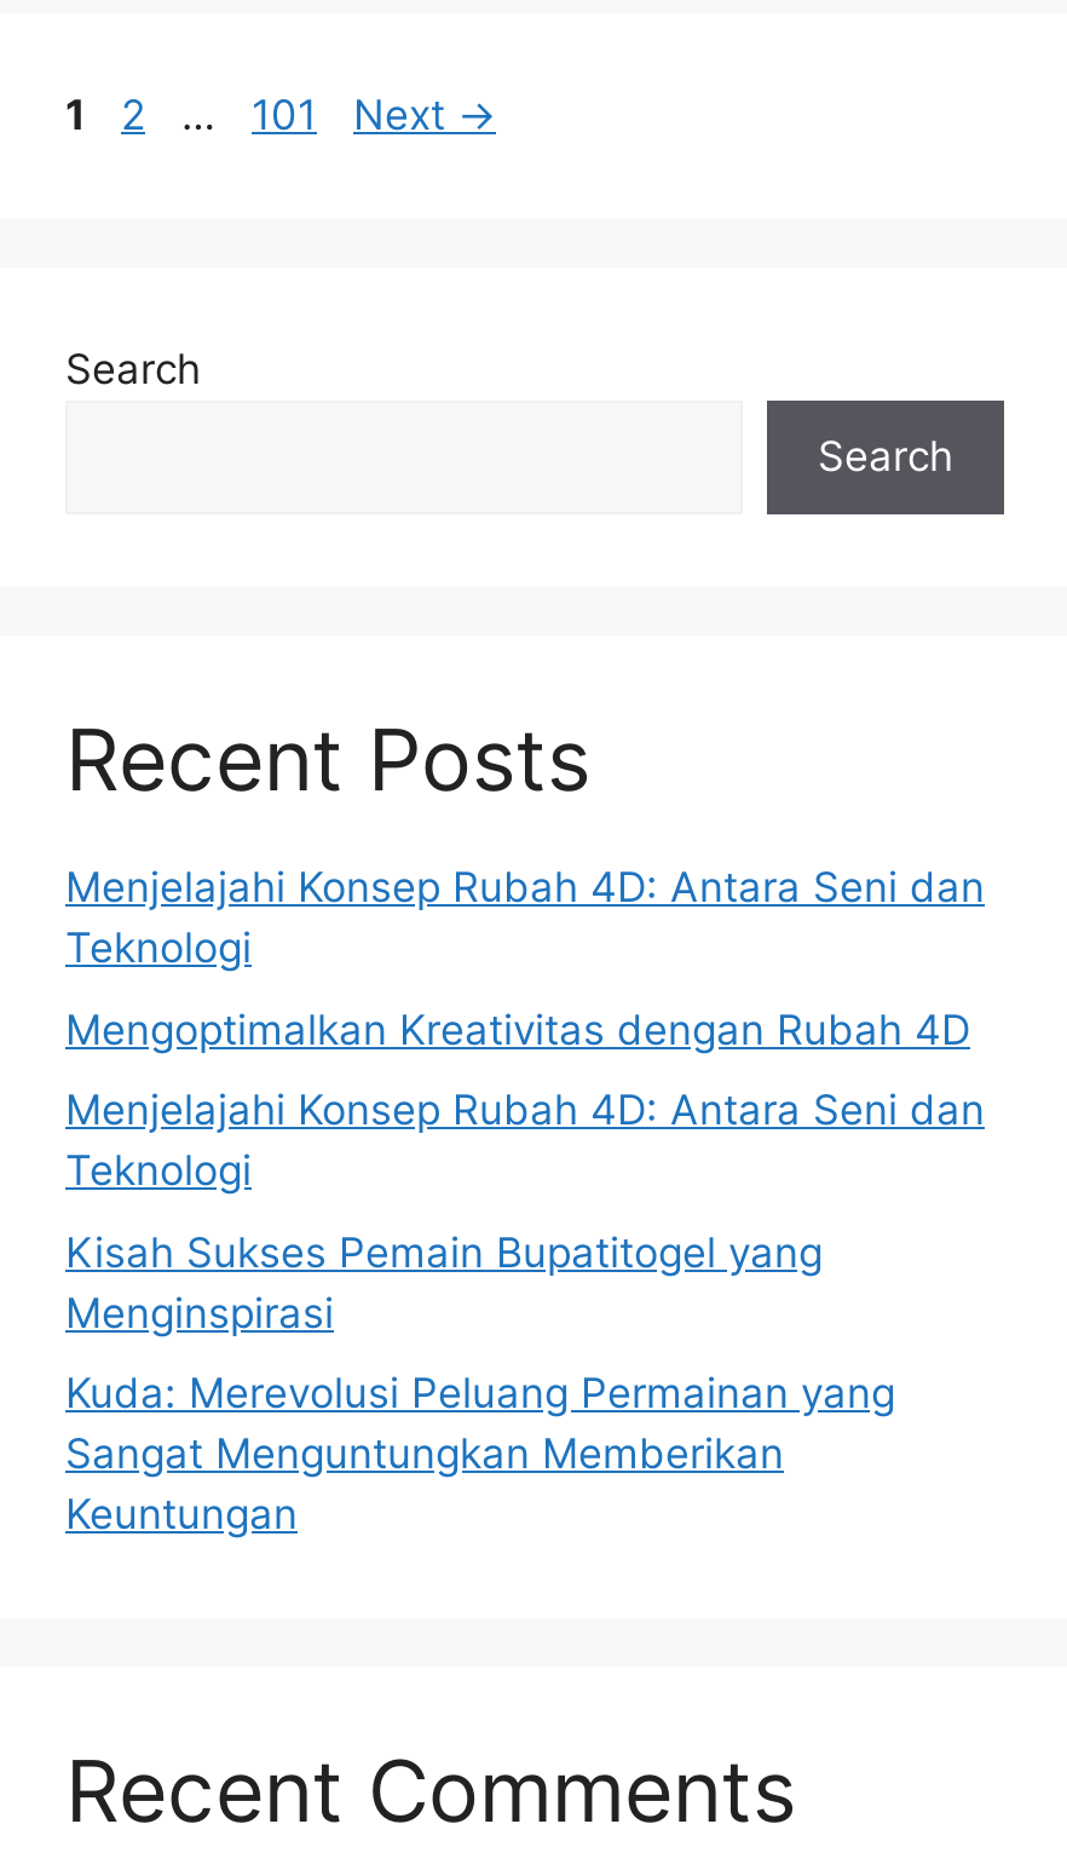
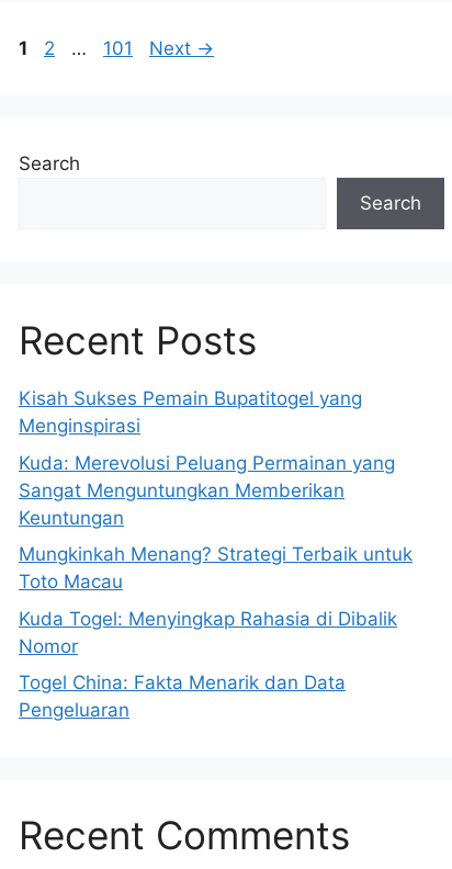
[65,863,985,1195] Menjelajahi Konsep Rubah 4D: Antara Seni dan | Teknologi | Mengoptimalkan Kreativitas dengan Rubah 4D | Menjelajahi Konsep Rubah 4D: Antara Seni dan | Teknologi -> none
moved [65,1227,895,1538] -> [19,387,395,528]: Kisah Sukses Pemain Bupatitogel yang | Menginspirasi | Kuda: Merevolusi Peluang Permainan yang | Sangat Menguntungkan Memberikan | Keuntungan
none -> [19,543,413,721] Mungkinkah Menang? Strategi Terbaik untuk | Toto Macau | Kuda Togel: Menyingkap Rahasia di Dibalik | Nomor | Togel China: Fakta Menarik dan Data | Pengeluaran

